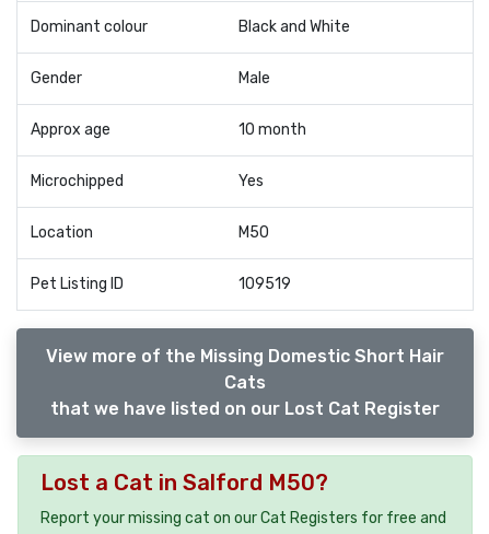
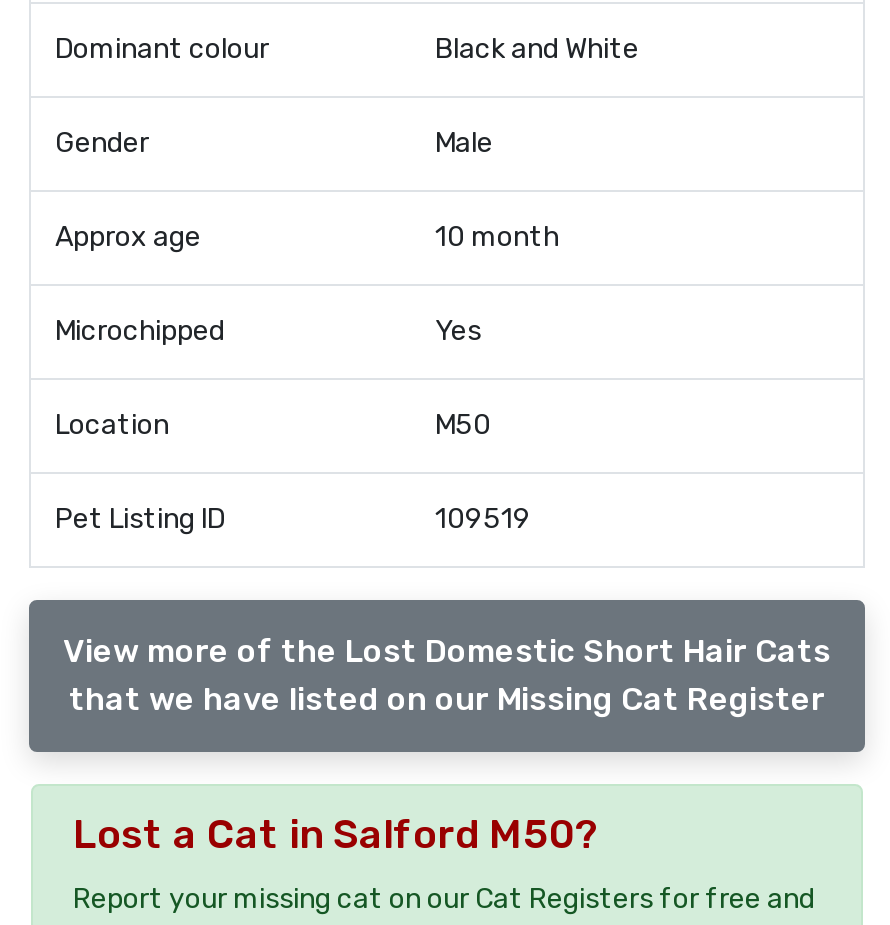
[46,346,444,419] View more of the Missing Domestic Short Hair | Cats | that we have listed on our Lost Cat Register -> [63,632,831,718] View more of the Lost Domestic Short Hair Cats | that we have listed on our Missing Cat Register

